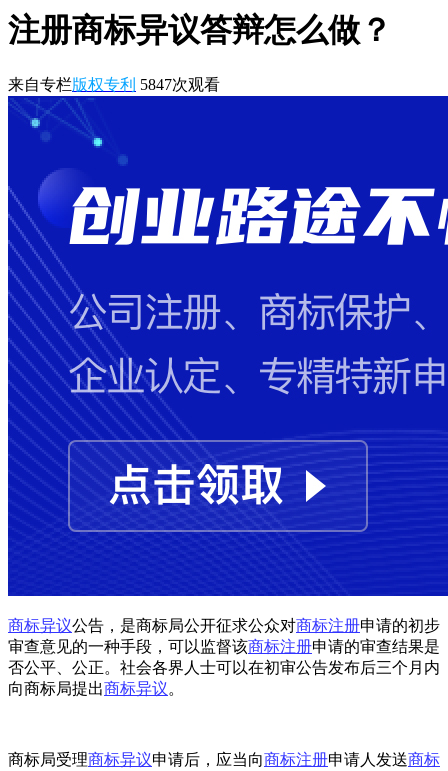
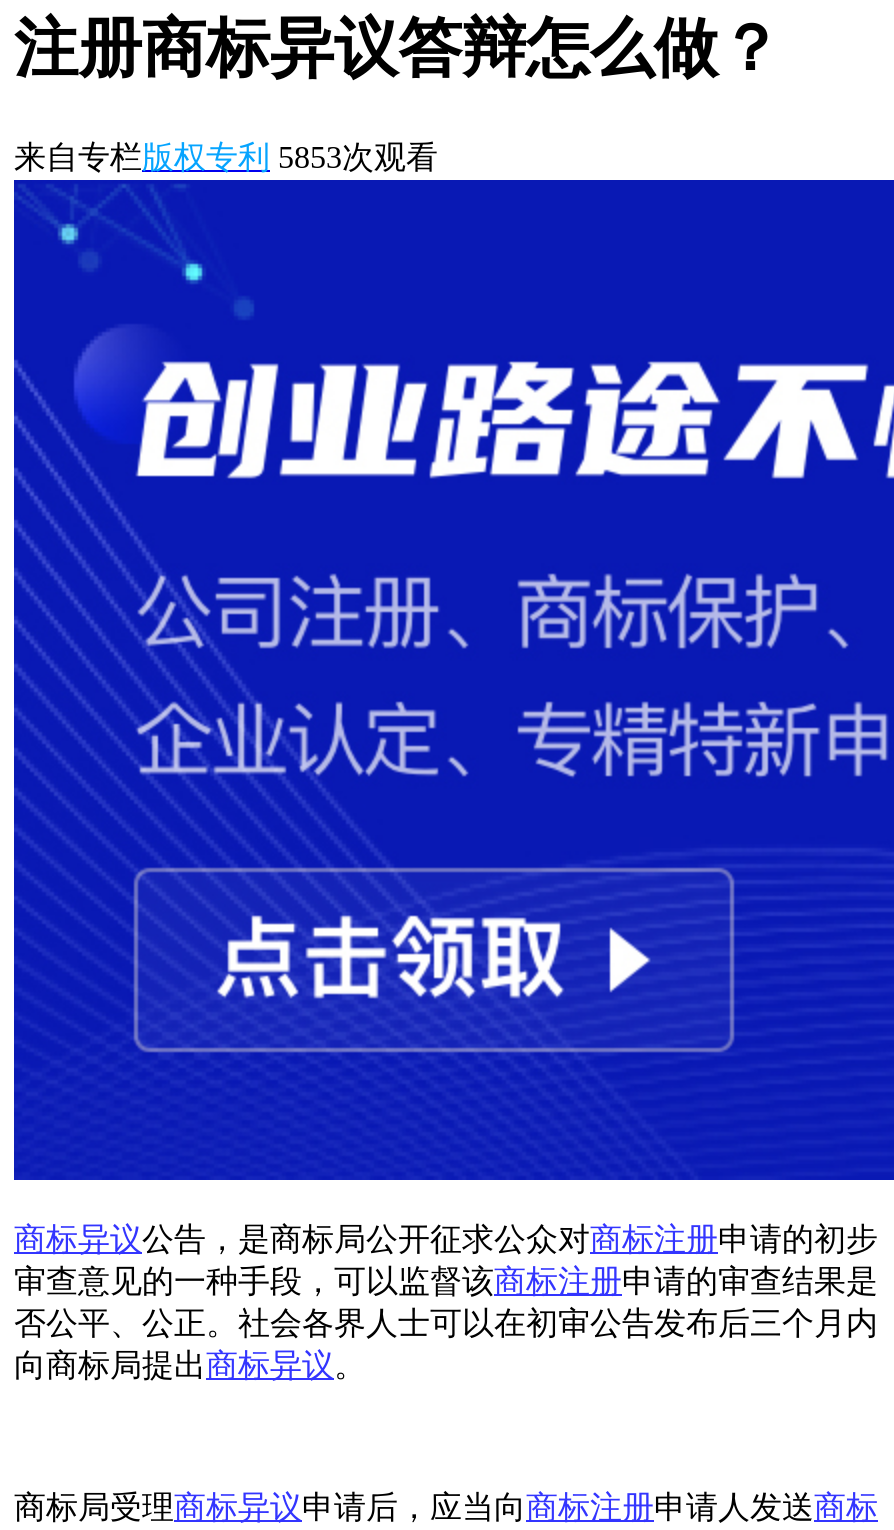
[8,76,220,93] 来自专栏版权专利 5847次观看 -> [14,140,438,174] 来自专栏版权专利 5853次观看

